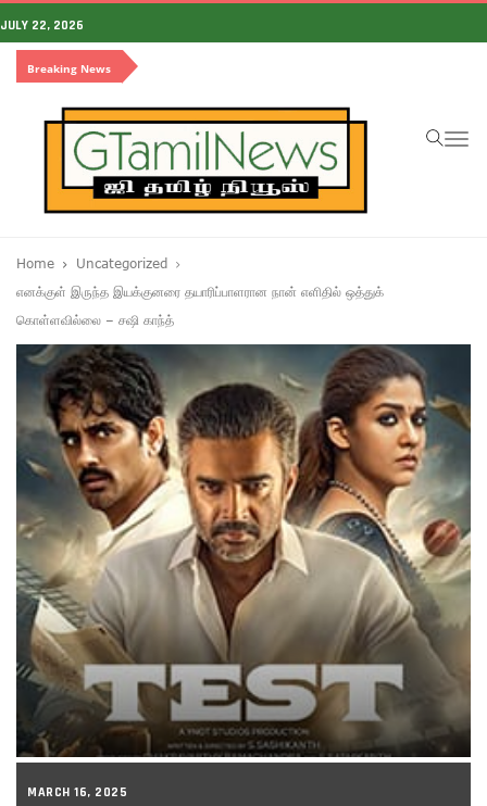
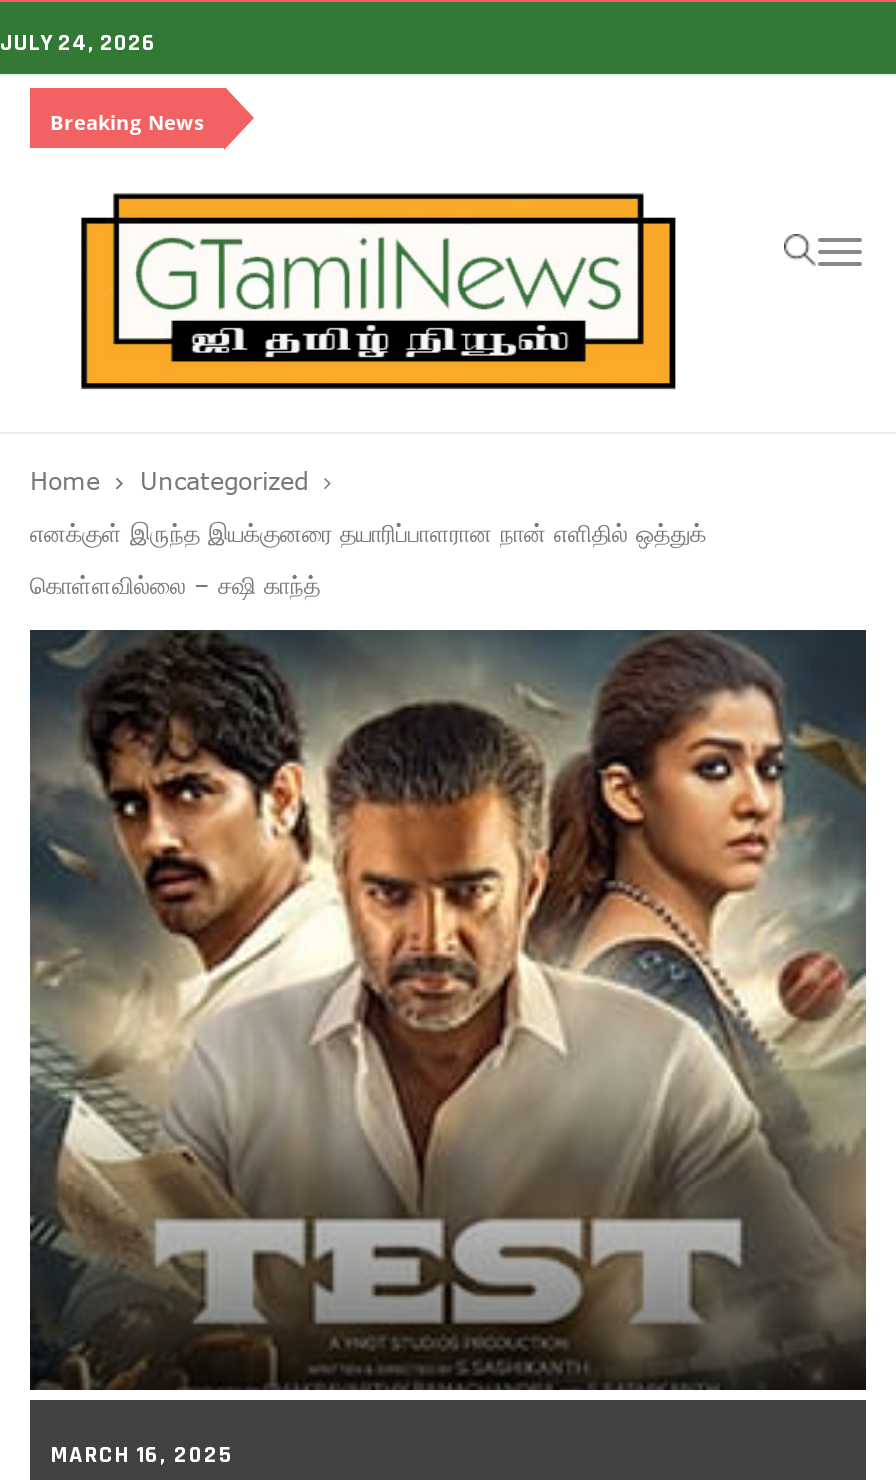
[0,17,84,34] JULY 22, 2026 -> [0,28,156,58] JULY 24, 2026

